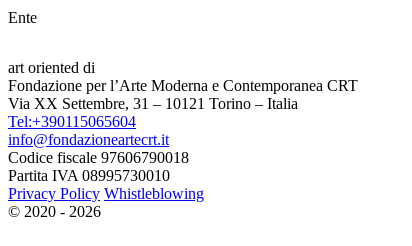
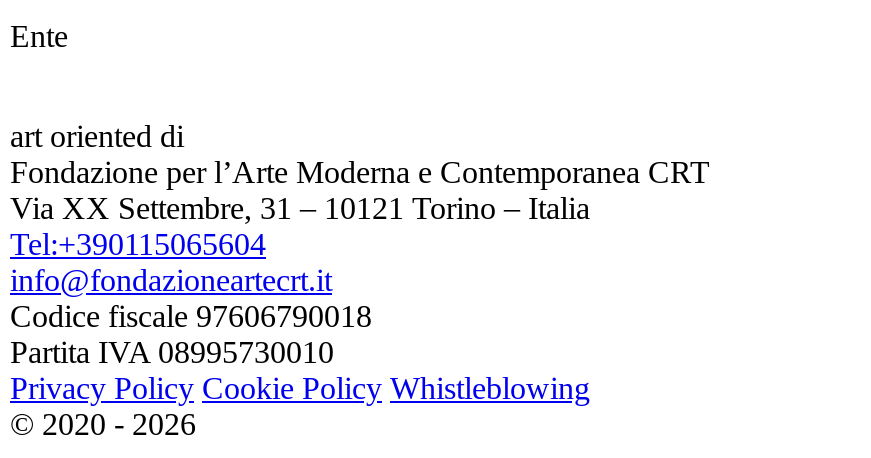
[8,185,204,202] Privacy Policy Whistleblowing -> [10,371,590,405] Privacy Policy Cookie Policy Whistleblowing

